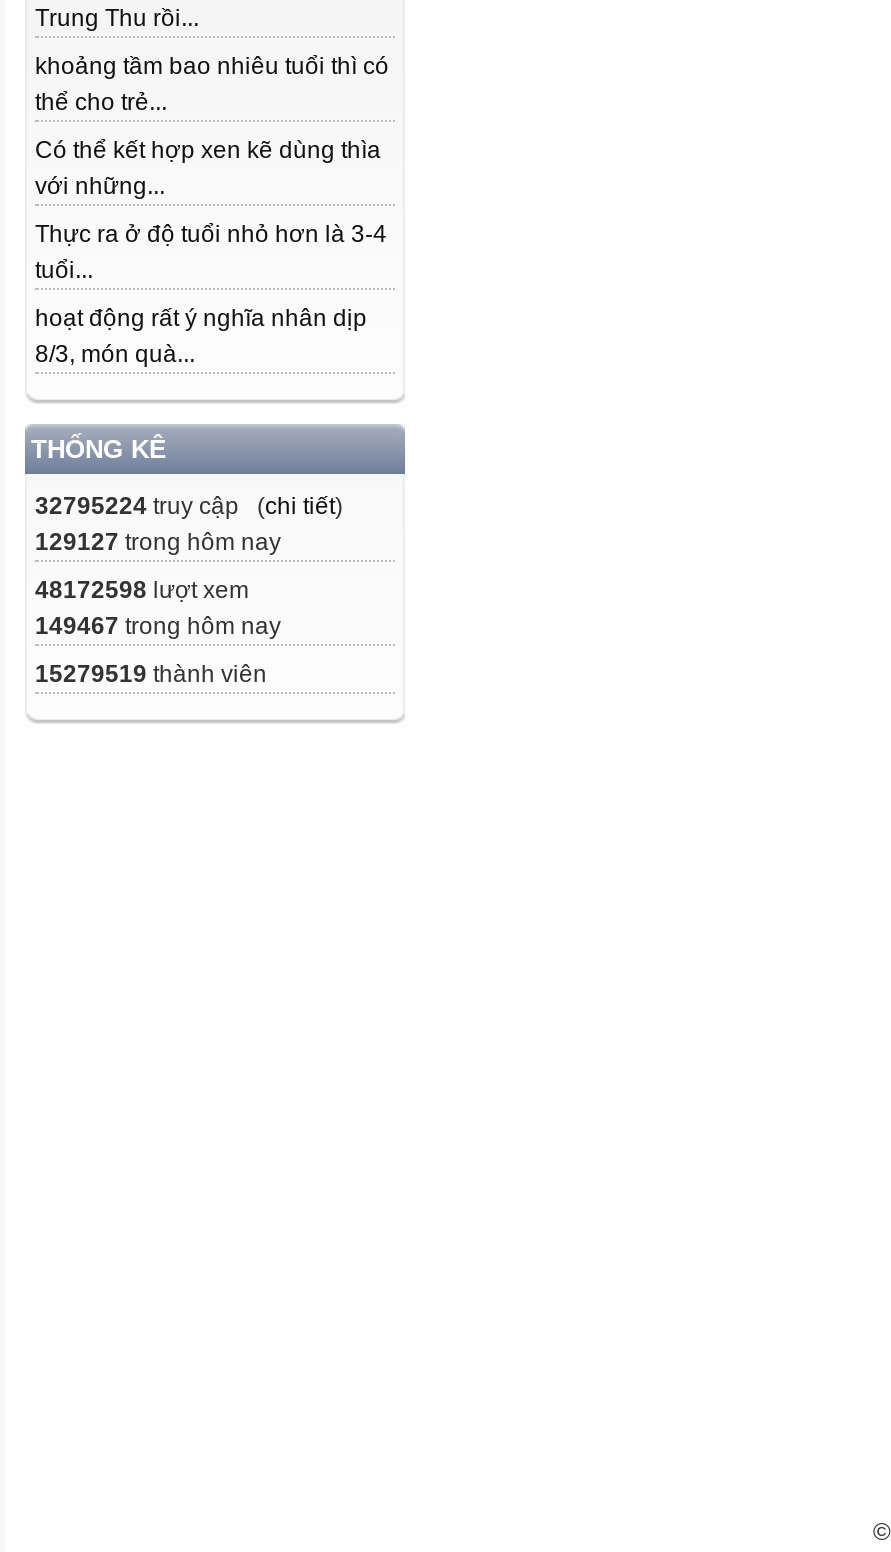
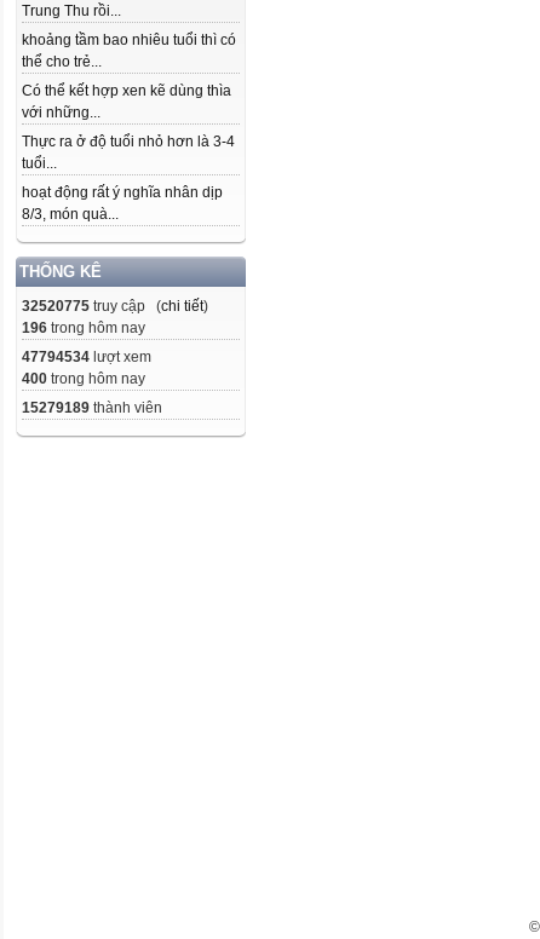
[35,492,343,520] 32795224 truy cập (chi tiết) -> [22,298,208,315] 32520775 truy cập (chi tiết)
[35,528,281,556] 129127 trong hôm nay -> [22,319,145,336] 196 trong hôm nay
[35,576,249,604] 48172598 lượt xem -> [22,348,151,365] 47794534 lượt xem
[35,612,281,640] 149467 trong hôm nay -> [22,370,145,387] 400 trong hôm nay
[35,660,267,688] 15279519 thành viên -> [22,399,162,416] 15279189 thành viên

